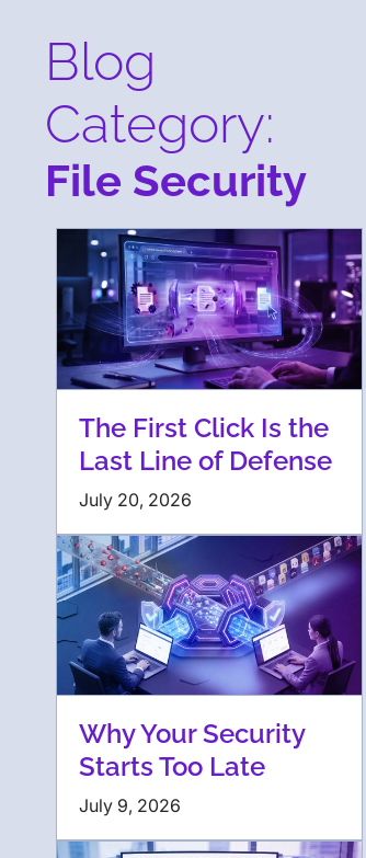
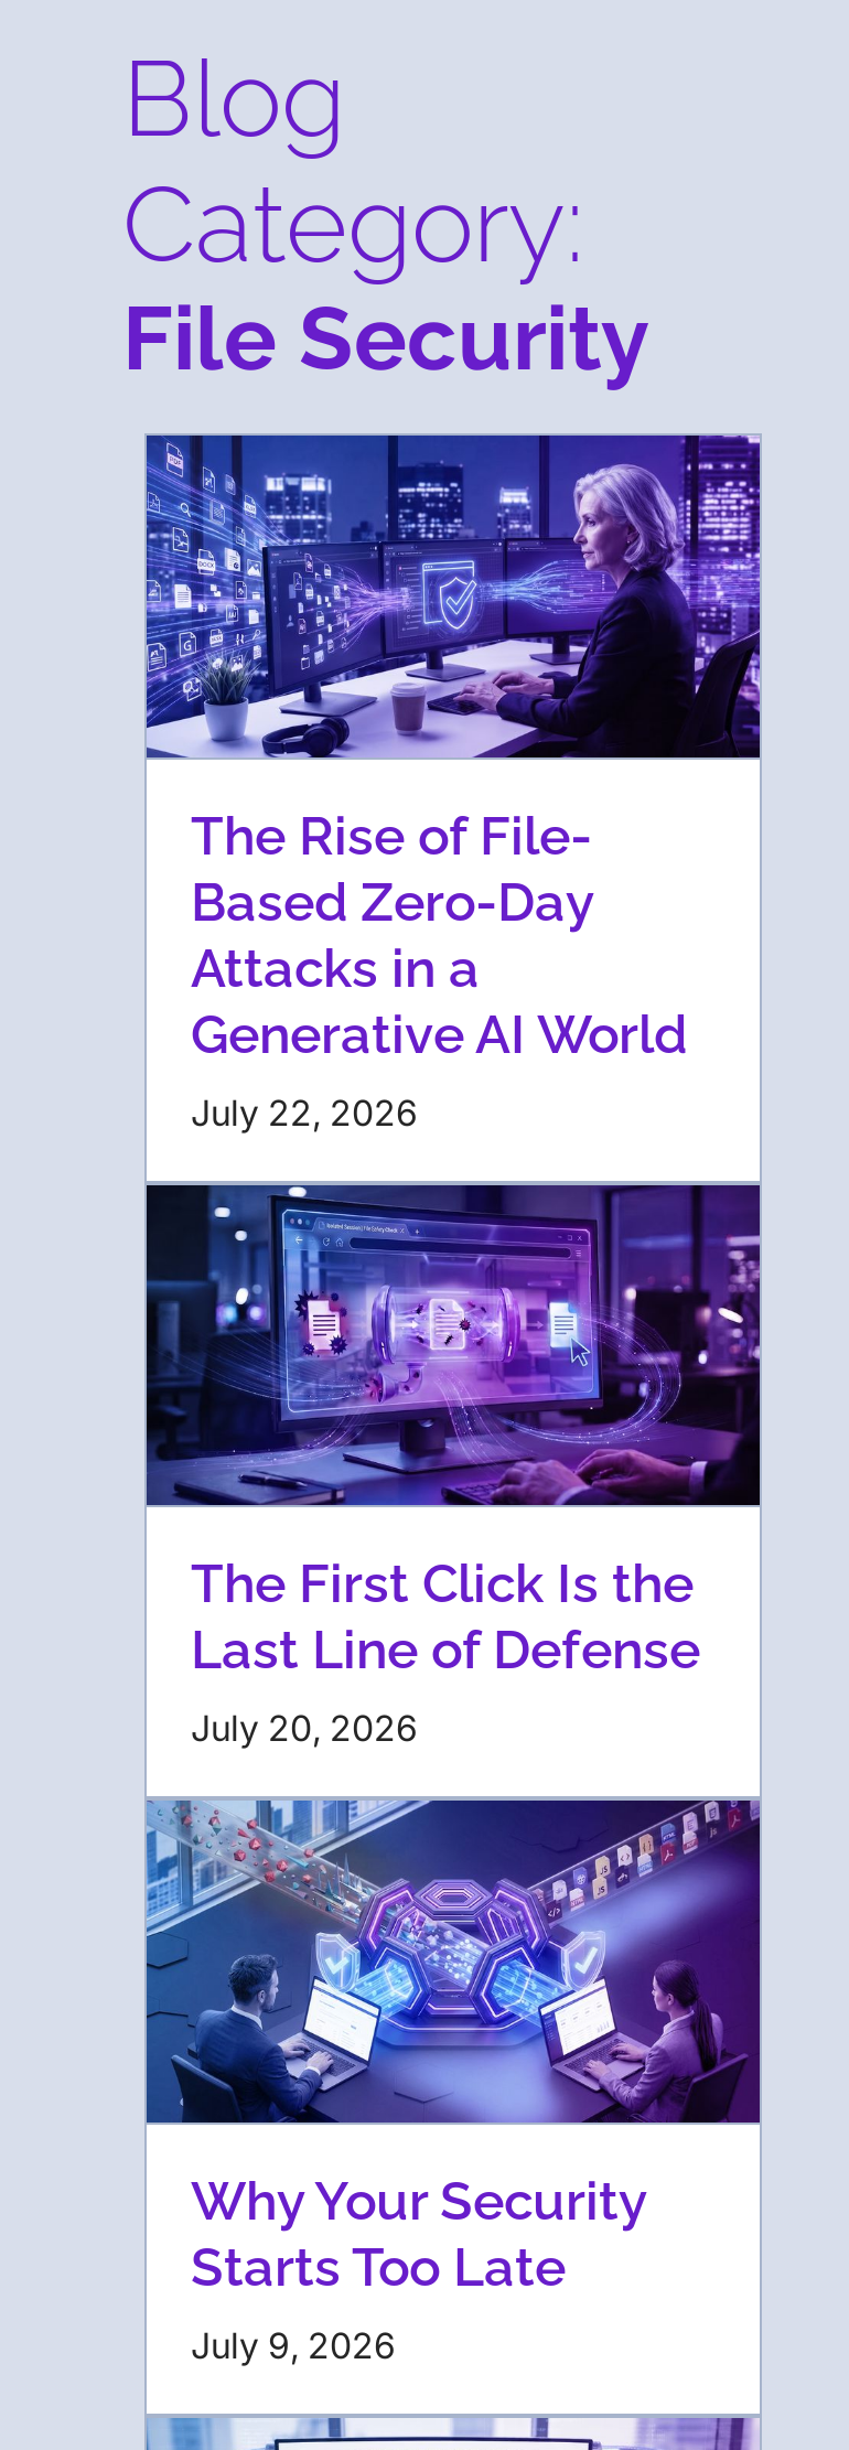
none -> [144,433,762,1134] [image] | The Rise of File- | Based Zero-Day | Attacks in a | Generative AI World | July 22, 2026

